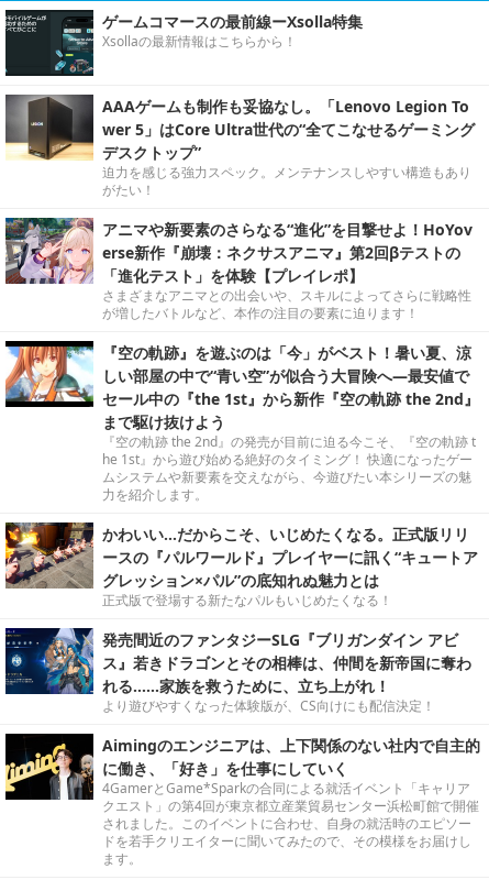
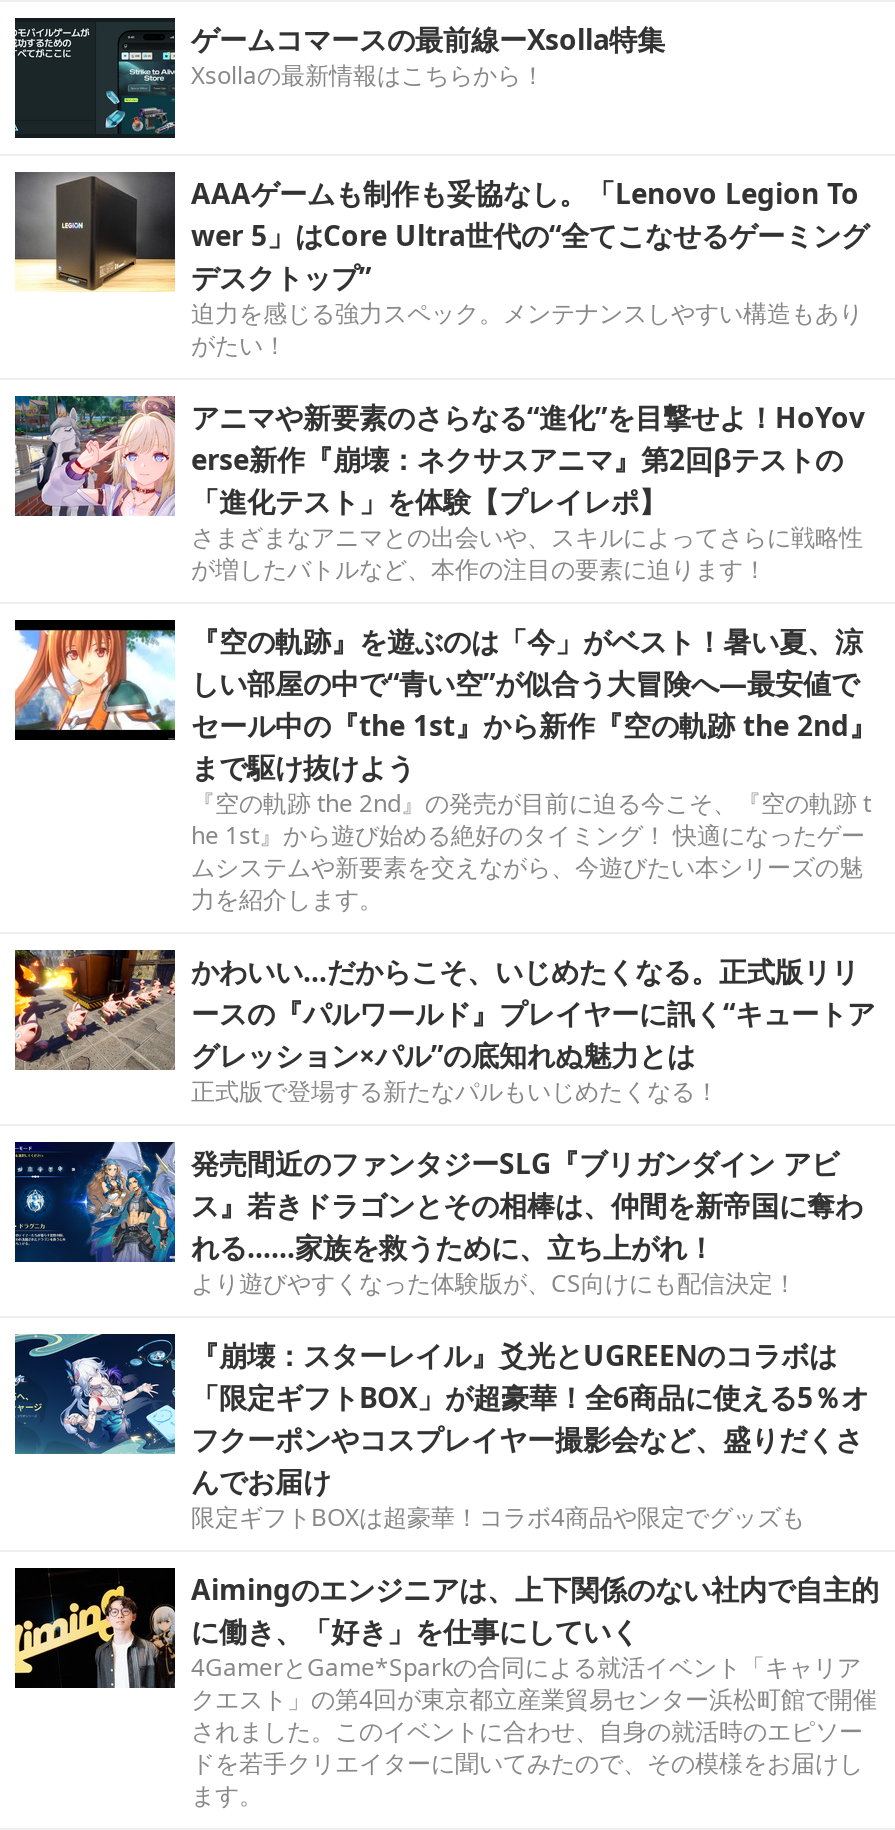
none -> [13,1332,869,1533] [image] | 『崩壊：スターレイル』爻光とUGREENのコラボは | 「限定ギフトBOX」が超豪華！全6商品に使える5％オ | フクーポンやコスプレイヤー撮影会など、盛りだくさ | んでお届け | 限定ギフトBOXは超豪華！コラボ4商品や限定でグッズも

